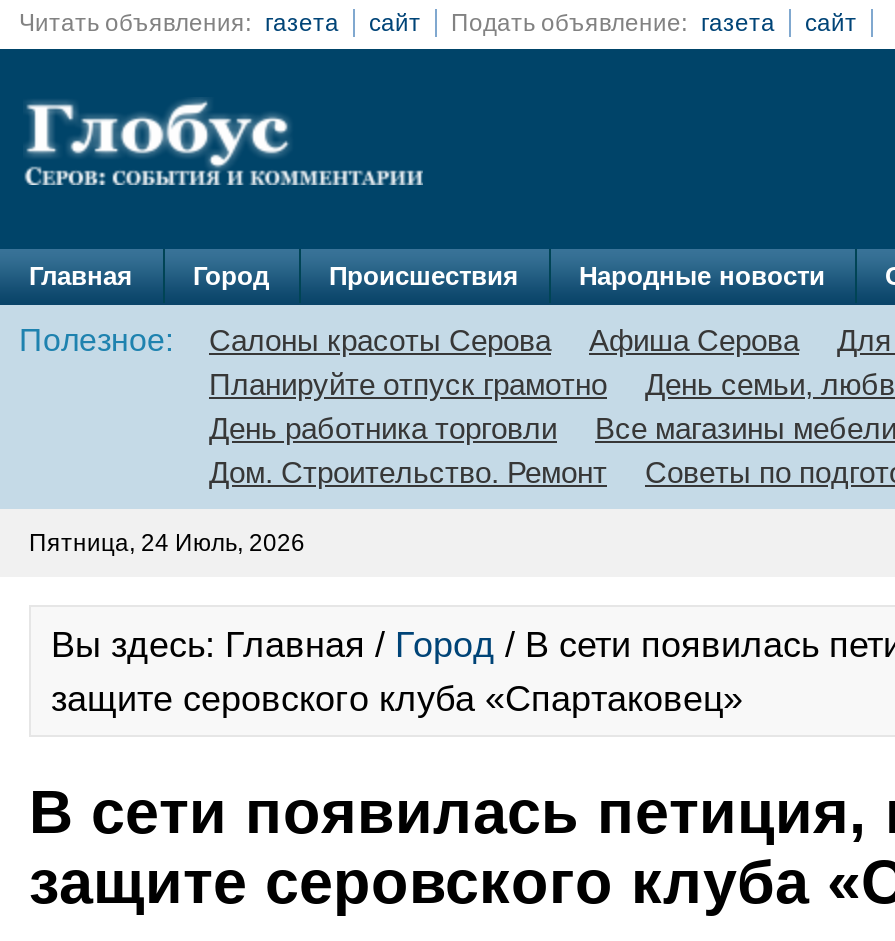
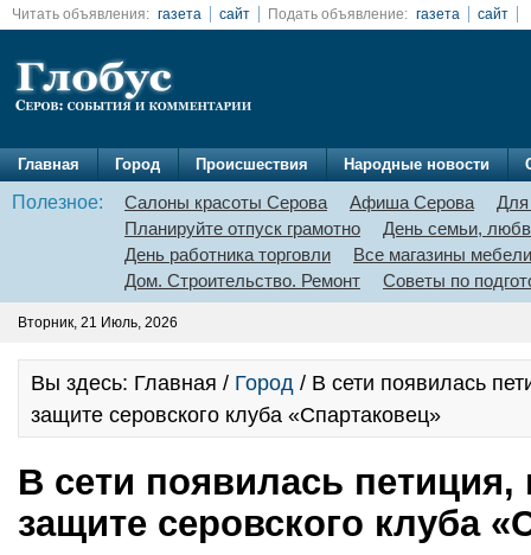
[29,529,305,557] Пятница, 24 Июль, 2026 -> [18,314,178,331] Вторник, 21 Июль, 2026

